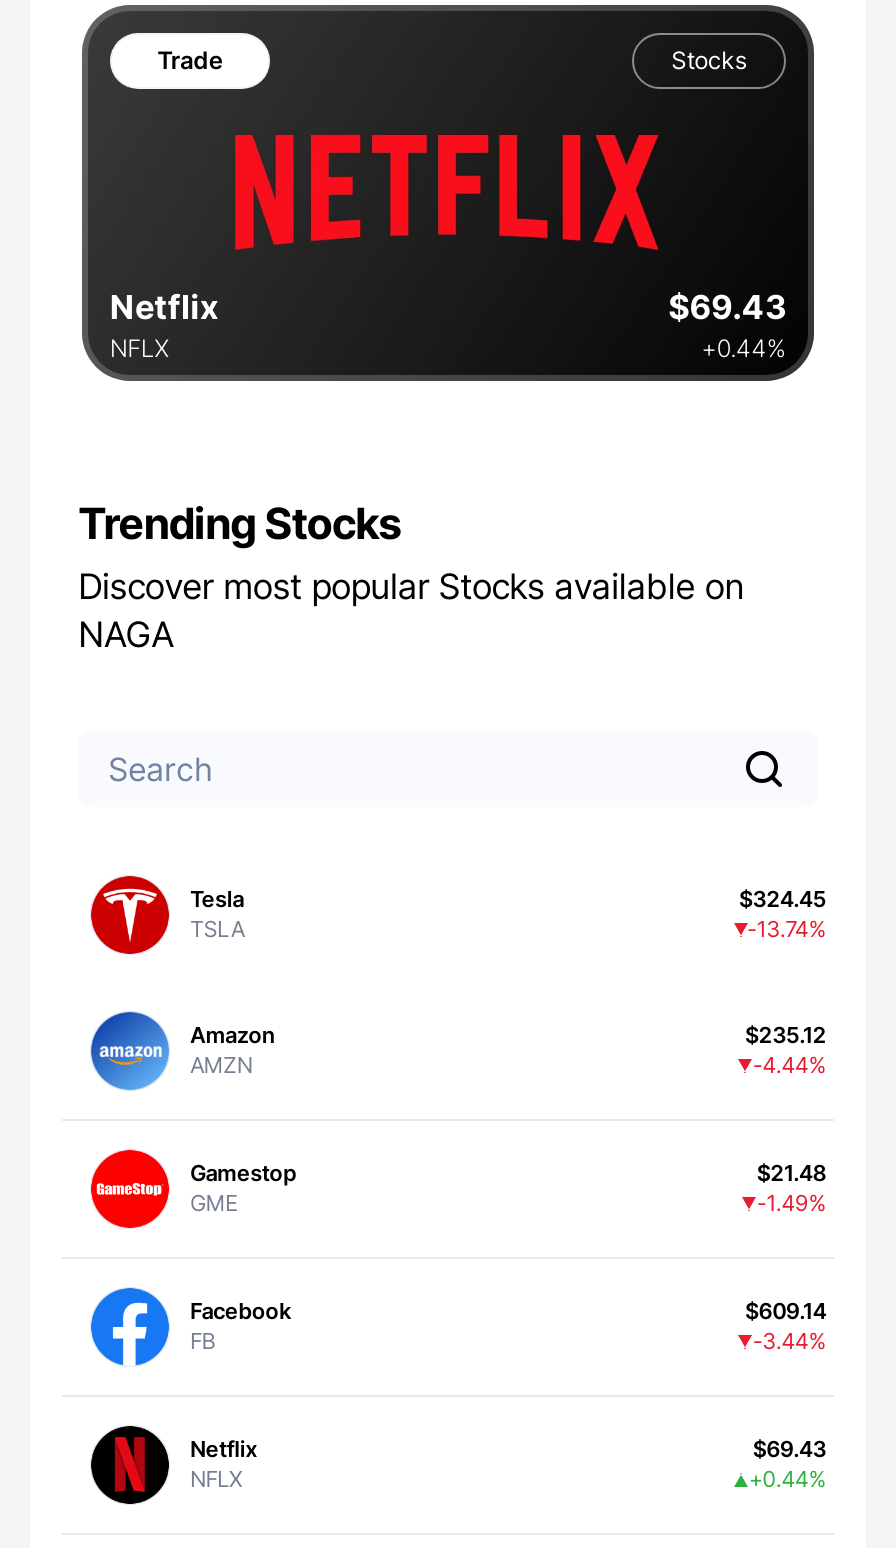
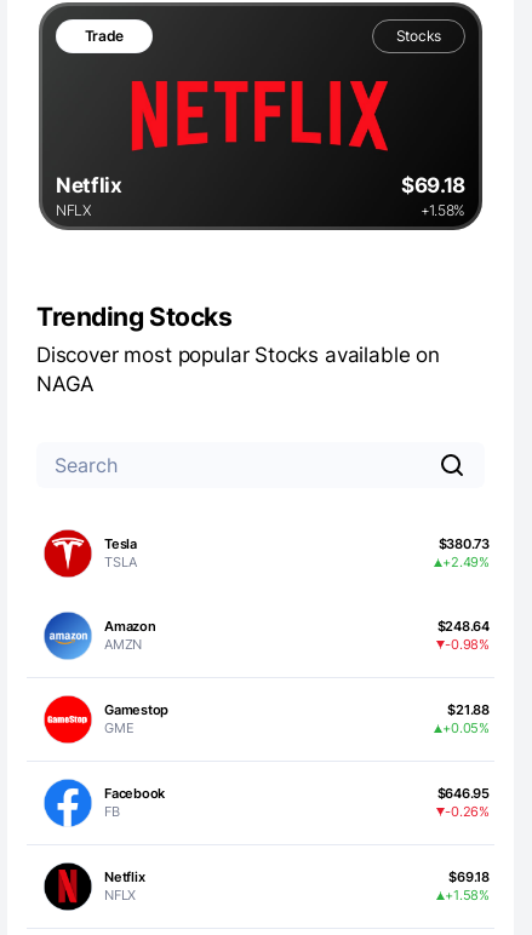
[668,288,786,328] $69.43 -> [401,174,465,198] $69.18
[701,334,786,364] +0.44% -> [420,201,465,220] +1.58%
[739,886,826,914] $324.45 -> [438,536,490,553] $380.73
[747,916,826,944] -13.74% -> [443,554,490,571] +2.49%
[745,1022,826,1050] $235.12 -> [437,618,490,635] $248.64
[753,1052,826,1080] -4.44% -> [445,636,490,653] -0.98%
[757,1160,826,1188] $21.48 -> [448,702,490,719] $21.88
[757,1190,826,1218] -1.49% -> [443,720,490,737] +0.05%
[745,1298,826,1326] $609.14 -> [437,785,490,802] $646.95
[753,1328,826,1356] -3.44% -> [445,803,490,820] -0.26%
[753,1436,826,1464] $69.43 -> [449,869,490,886] $69.18
[749,1466,826,1494] +0.44% -> [445,887,490,904] +1.58%

